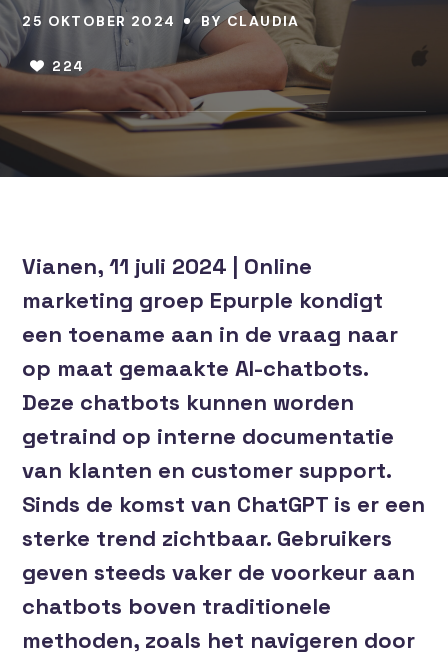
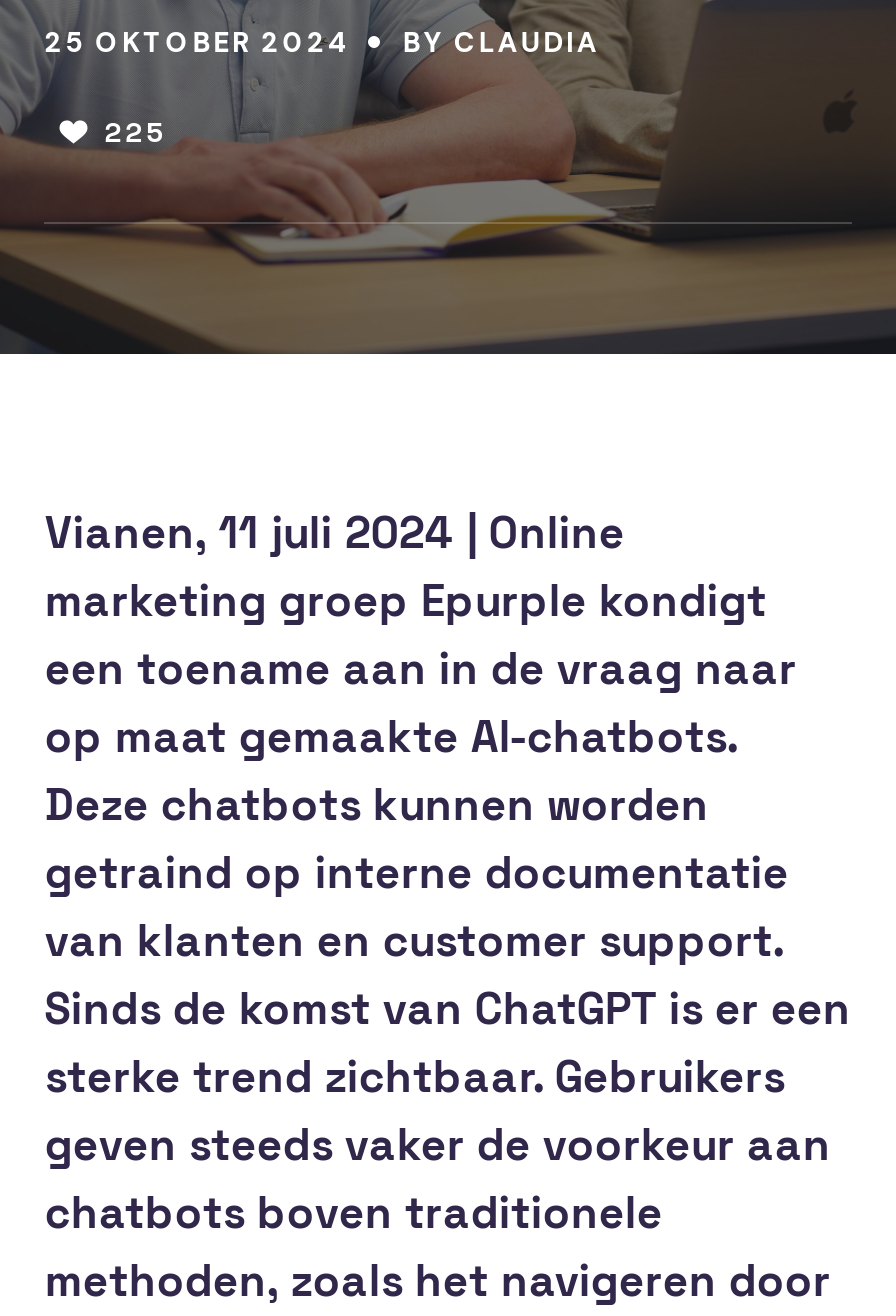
[52,57,85,75] 224 -> [105,114,167,150] 225

